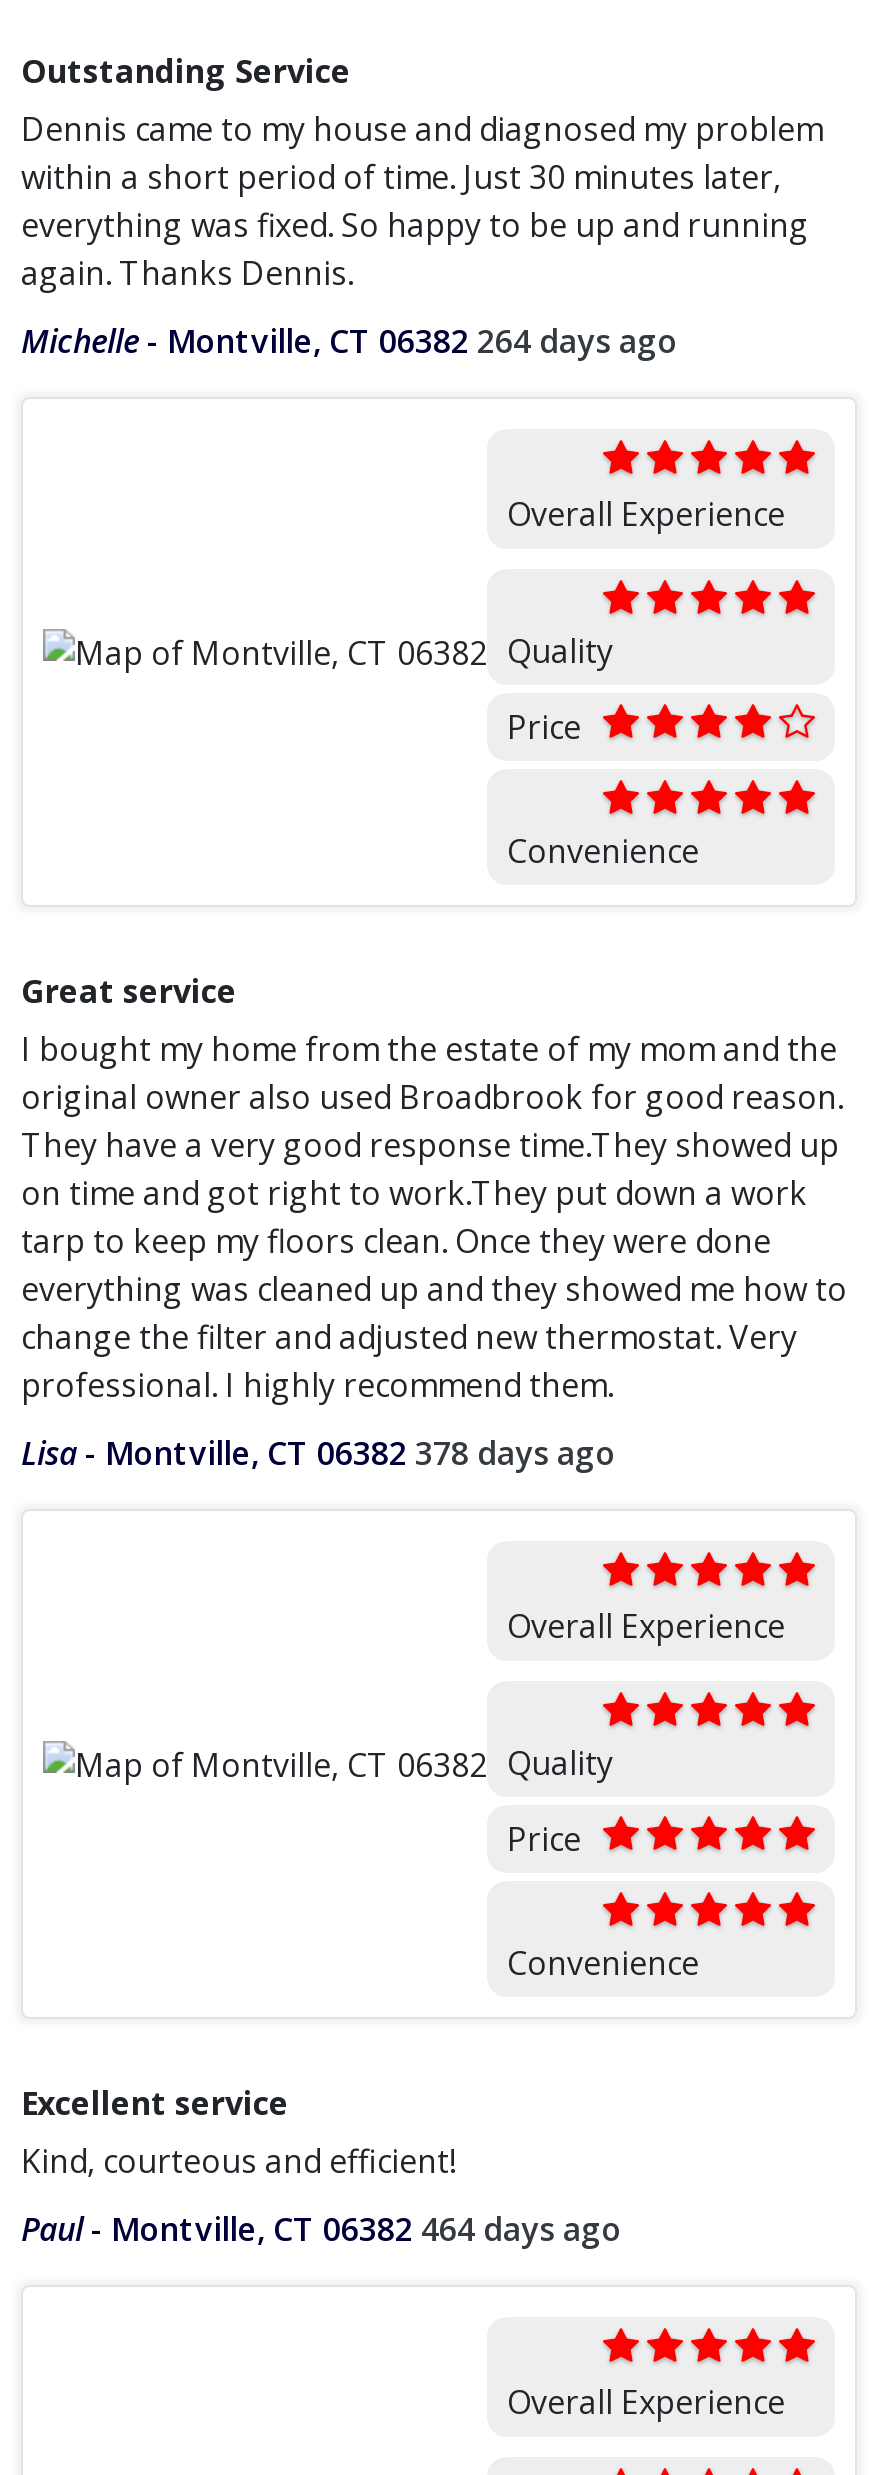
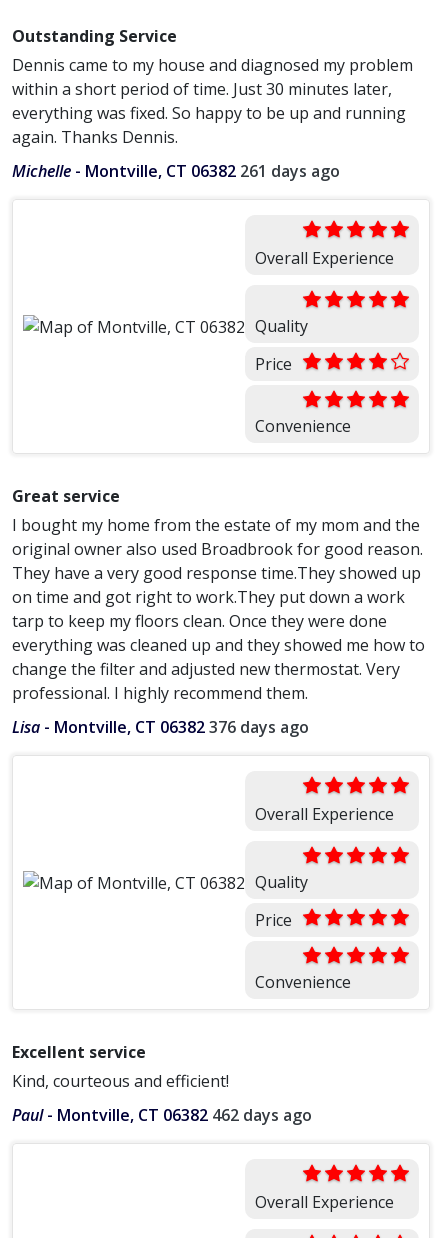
[21,319,677,363] Michelle - Montville, CT 06382 264 days ago -> [12,160,340,182] Michelle - Montville, CT 06382 261 days ago
[21,1431,615,1475] Lisa - Montville, CT 06382 378 days ago -> [12,716,309,738] Lisa - Montville, CT 06382 376 days ago
[21,2207,621,2251] Paul- Montville, CT 06382 464 days ago -> [12,1104,312,1126] Paul- Montville, CT 06382 462 days ago

